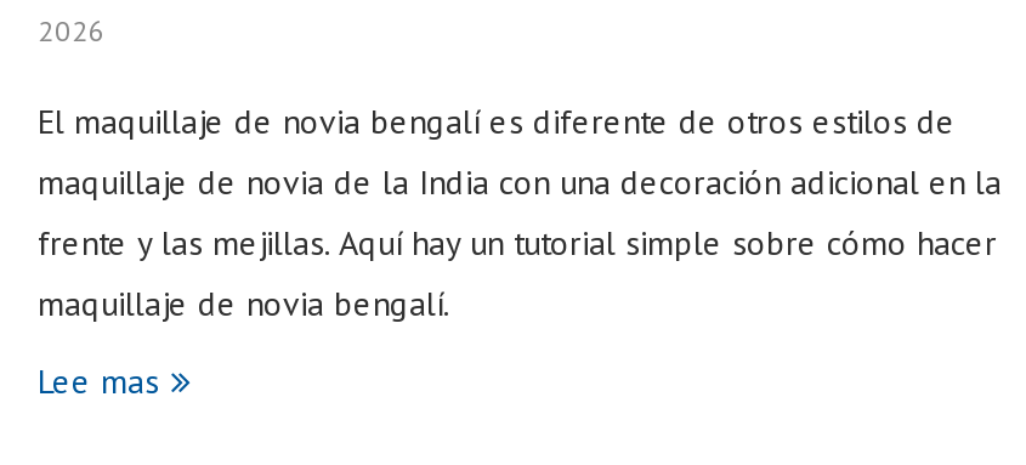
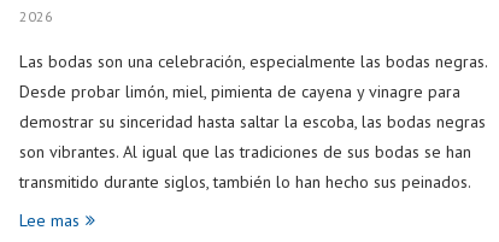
[38,100,1002,325] El maquillaje de novia bengalí es diferente de otros estilos de | maquillaje de novia de la India con una decoración adicional en la | frente y las mejillas. Aquí hay un tutorial simple sobre cómo hacer | maquillaje de novia bengalí. -> [19,51,487,193] Las bodas son una celebración, especialmente las bodas negras. | Desde probar limón, miel, pimienta de cayena y vinagre para | demostrar su sinceridad hasta saltar la escoba, las bodas negras | son vibrantes. Al igual que las tradiciones de sus bodas se han | transmitido durante siglos, también lo han hecho sus peinados.

